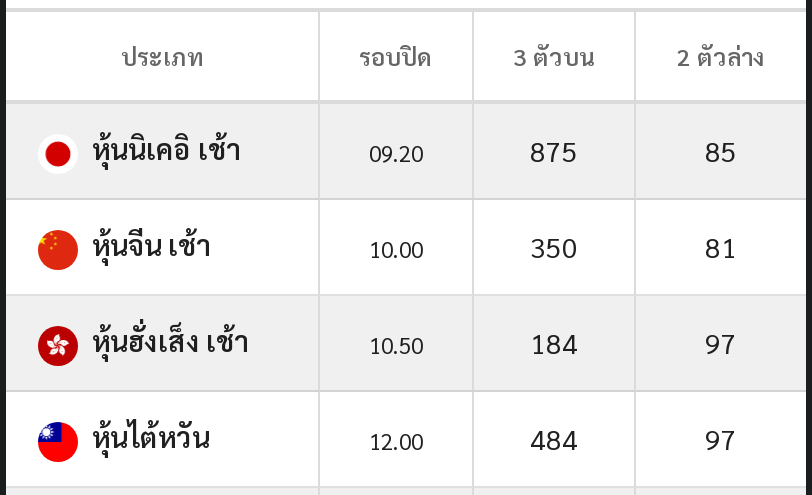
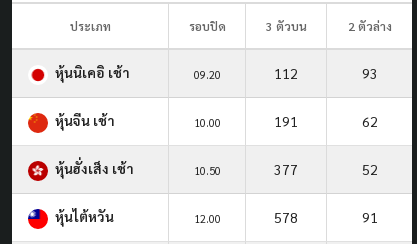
[530,132,578,168] 875 -> [274,64,298,82] 112
[705,132,737,168] 85 -> [361,64,377,82] 93
[530,228,578,264] 350 -> [274,112,298,130] 191
[705,228,737,264] 81 -> [361,112,377,130] 62
[530,324,578,360] 184 -> [274,160,298,178] 377
[705,324,737,360] 97 -> [361,160,377,178] 52
[530,420,578,456] 484 -> [274,208,298,226] 578
[705,420,737,456] 97 -> [361,208,377,226] 91

